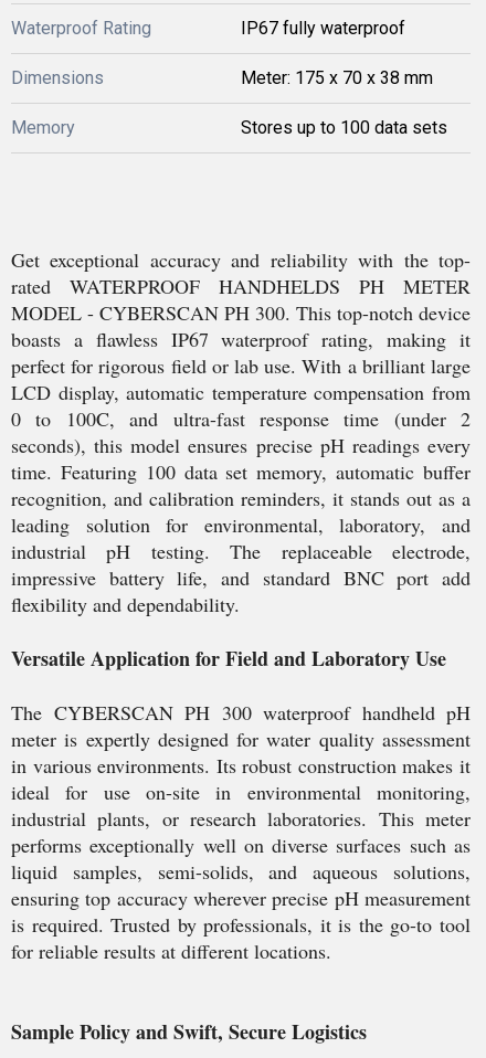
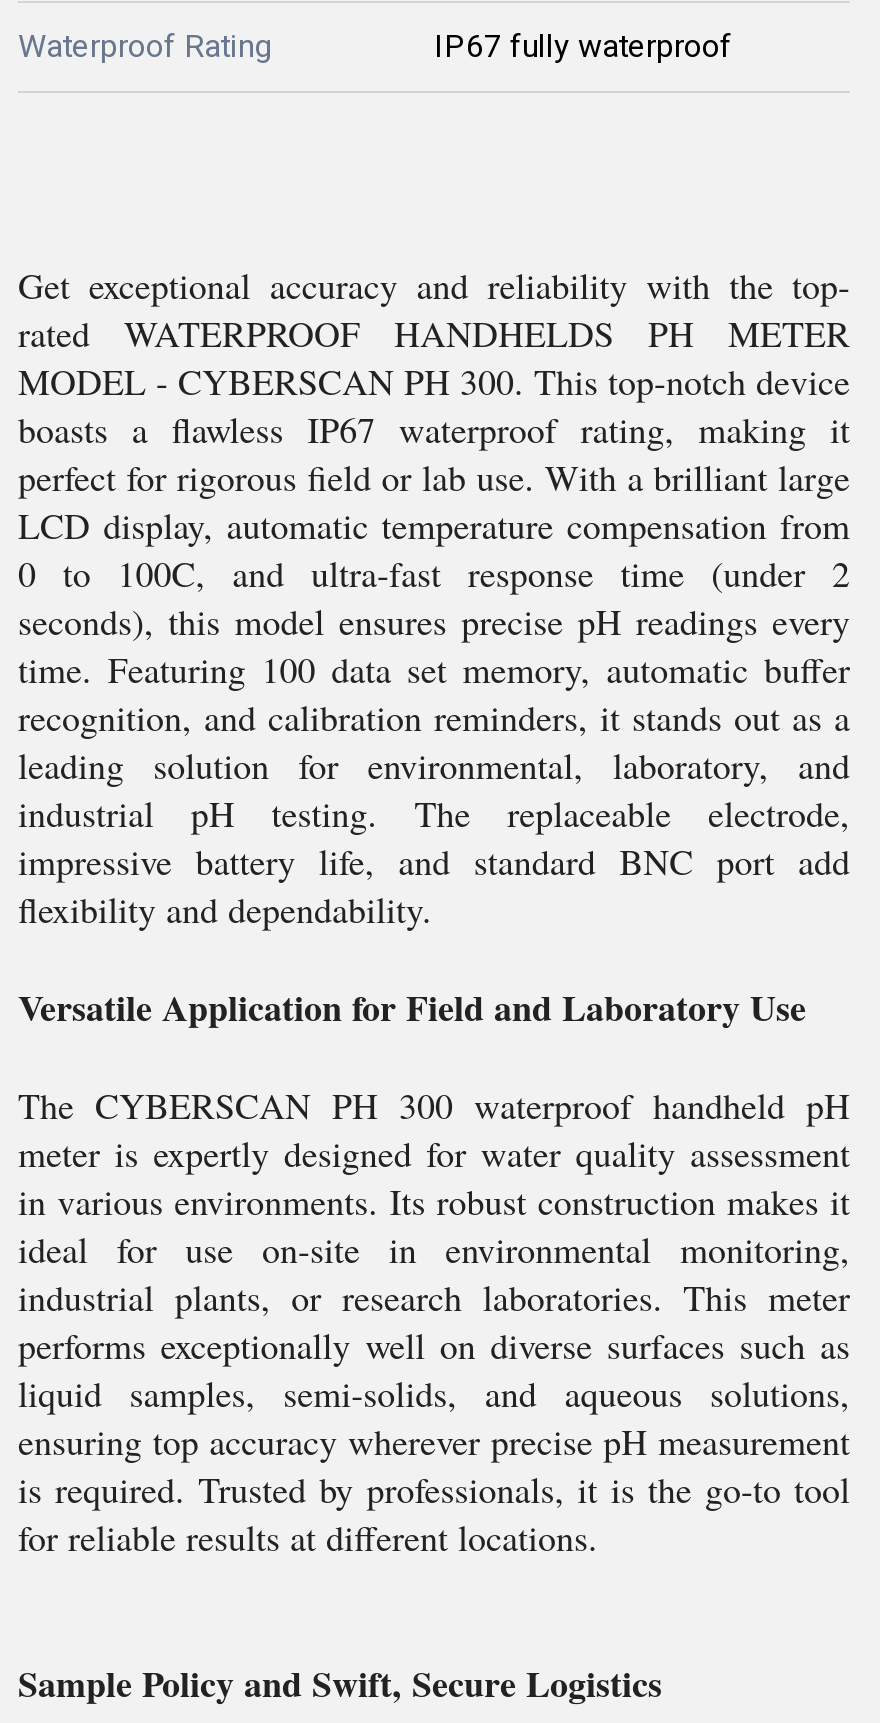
[11,68,447,138] Dimensions | Meter: 175 x 70 x 38 mm | Memory | Stores up to 100 data sets -> none

